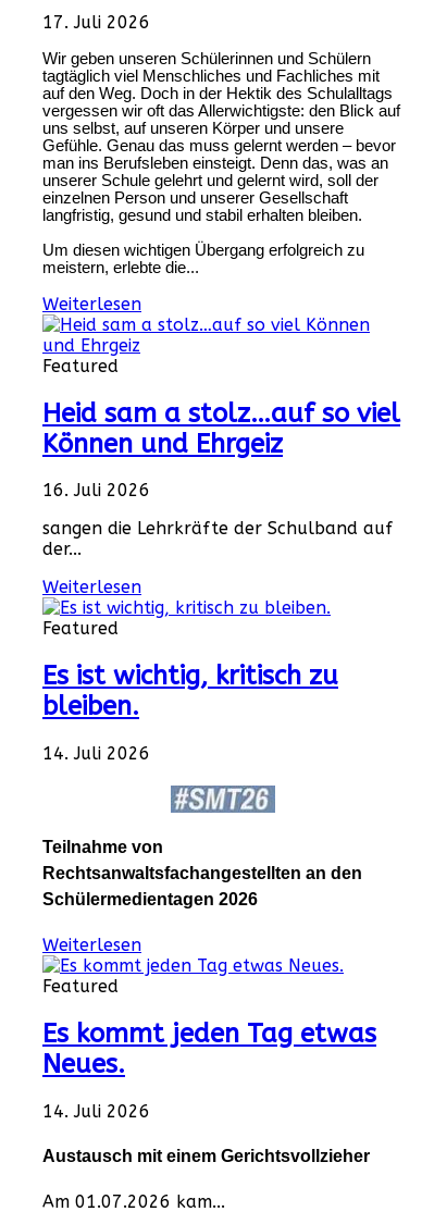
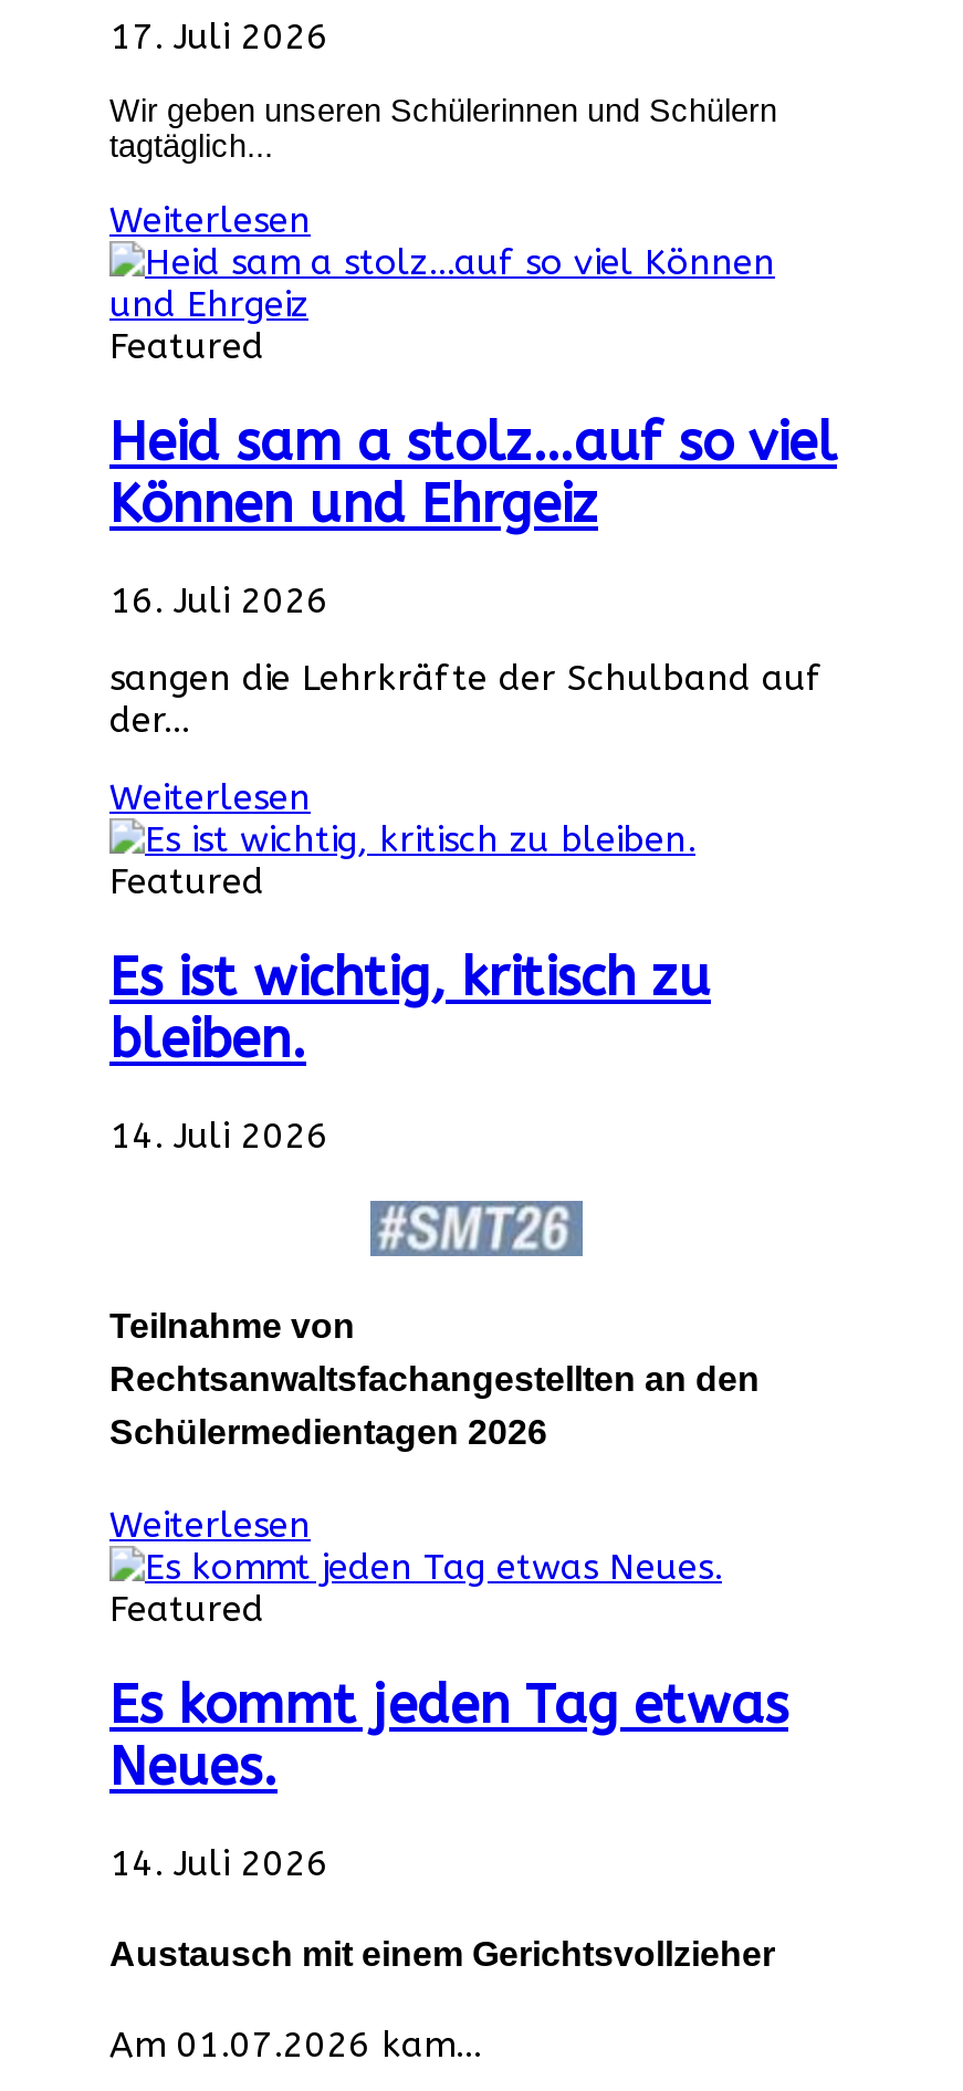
[42,67,400,276] tagtäglich viel Menschliches und Fachliches mit | auf den Weg. Doch in der Hektik des Schulalltags | vergessen wir oft das Allerwichtigste: den Blick auf | uns selbst, auf unseren Körper und unsere | Gefühle. Genau das muss gelernt werden – bevor | man ins Berufsleben einsteigt. Denn das, was an | unserer Schule gelehrt und gelernt wird, soll der | einzelnen Person und unserer Gesellschaft | langfristig, gesund und stabil erhalten bleiben. | Um diesen wichtigen Übergang erfolgreich zu | meistern, erlebte die... -> [109,130,273,165] tagtäglich...

